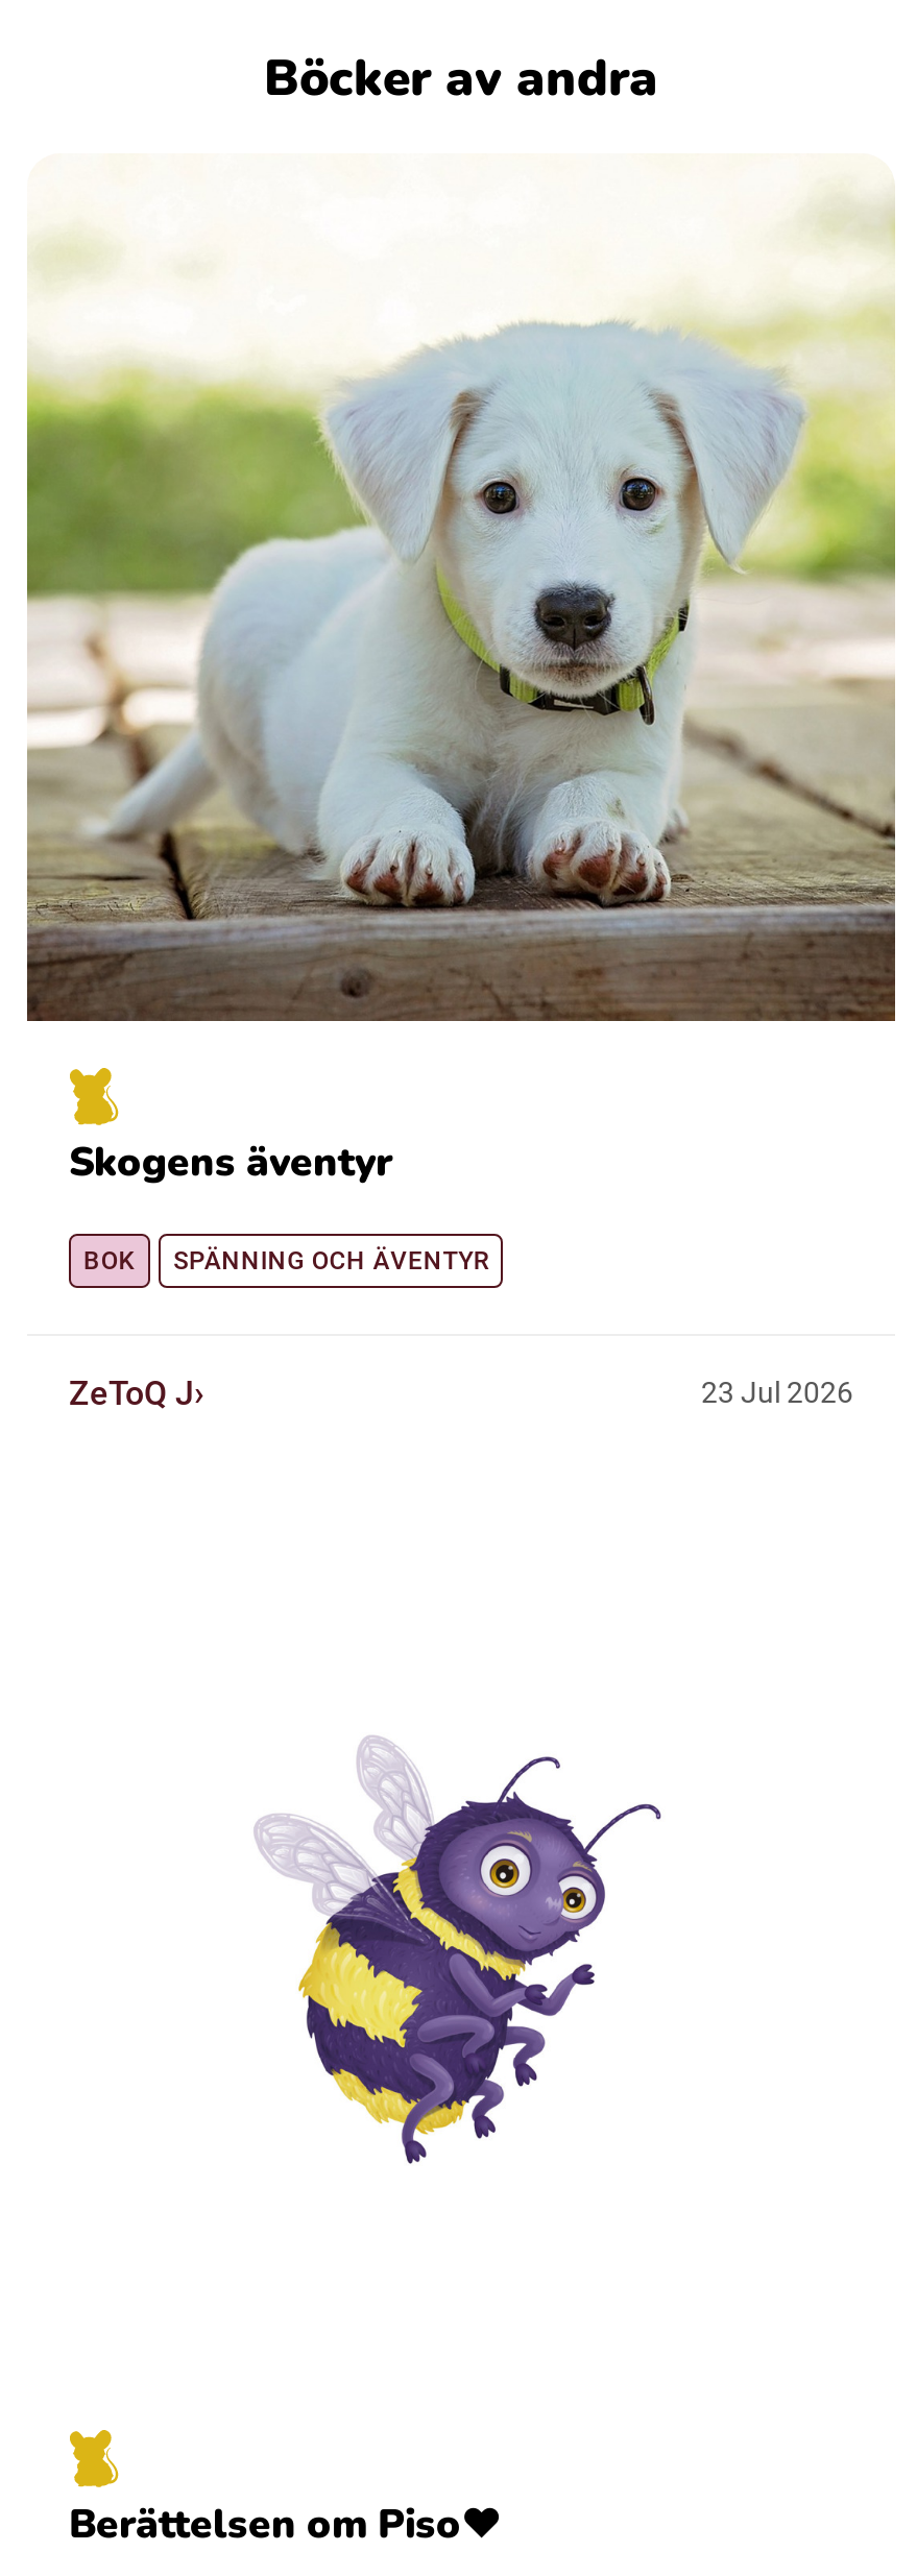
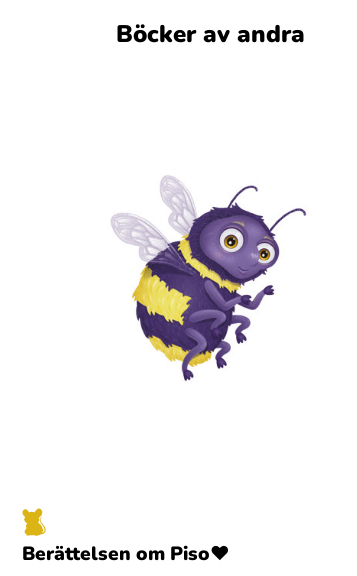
[25,176,897,1023] [image] -> none
[69,1136,853,1413] Skogens äventyr | BOK | SPÄNNING OCH ÄVENTYR | ZeToQ J | 23 Jul 2026 -> none

